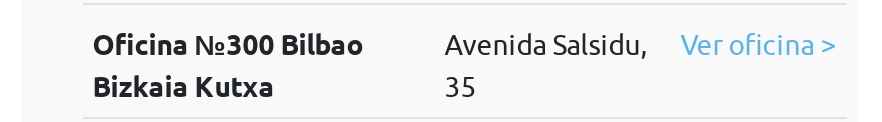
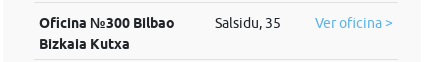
[445,29,647,103] Avenida Salsidu, | 35 -> [215,15,281,31] Salsidu, 35

